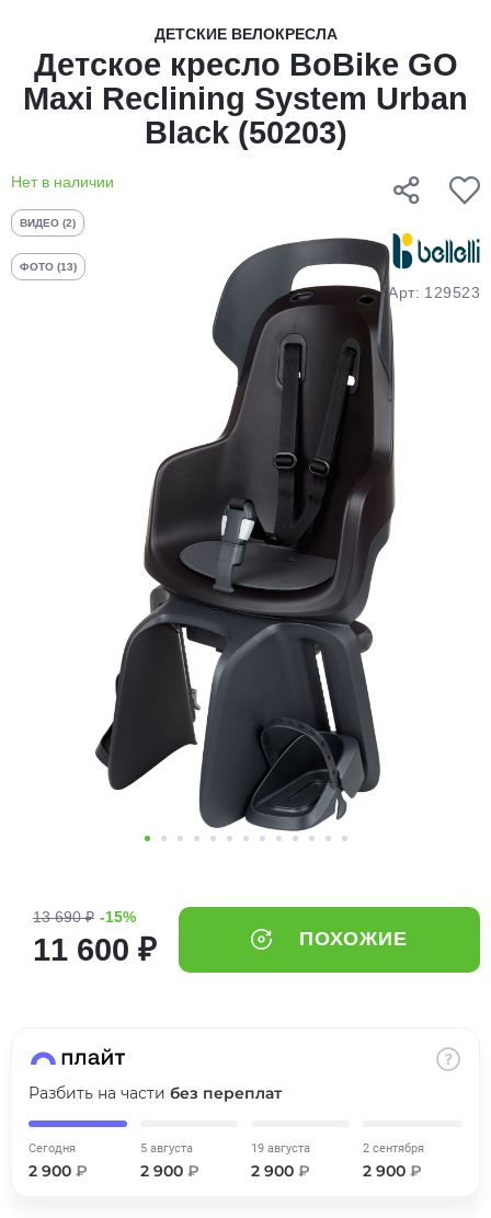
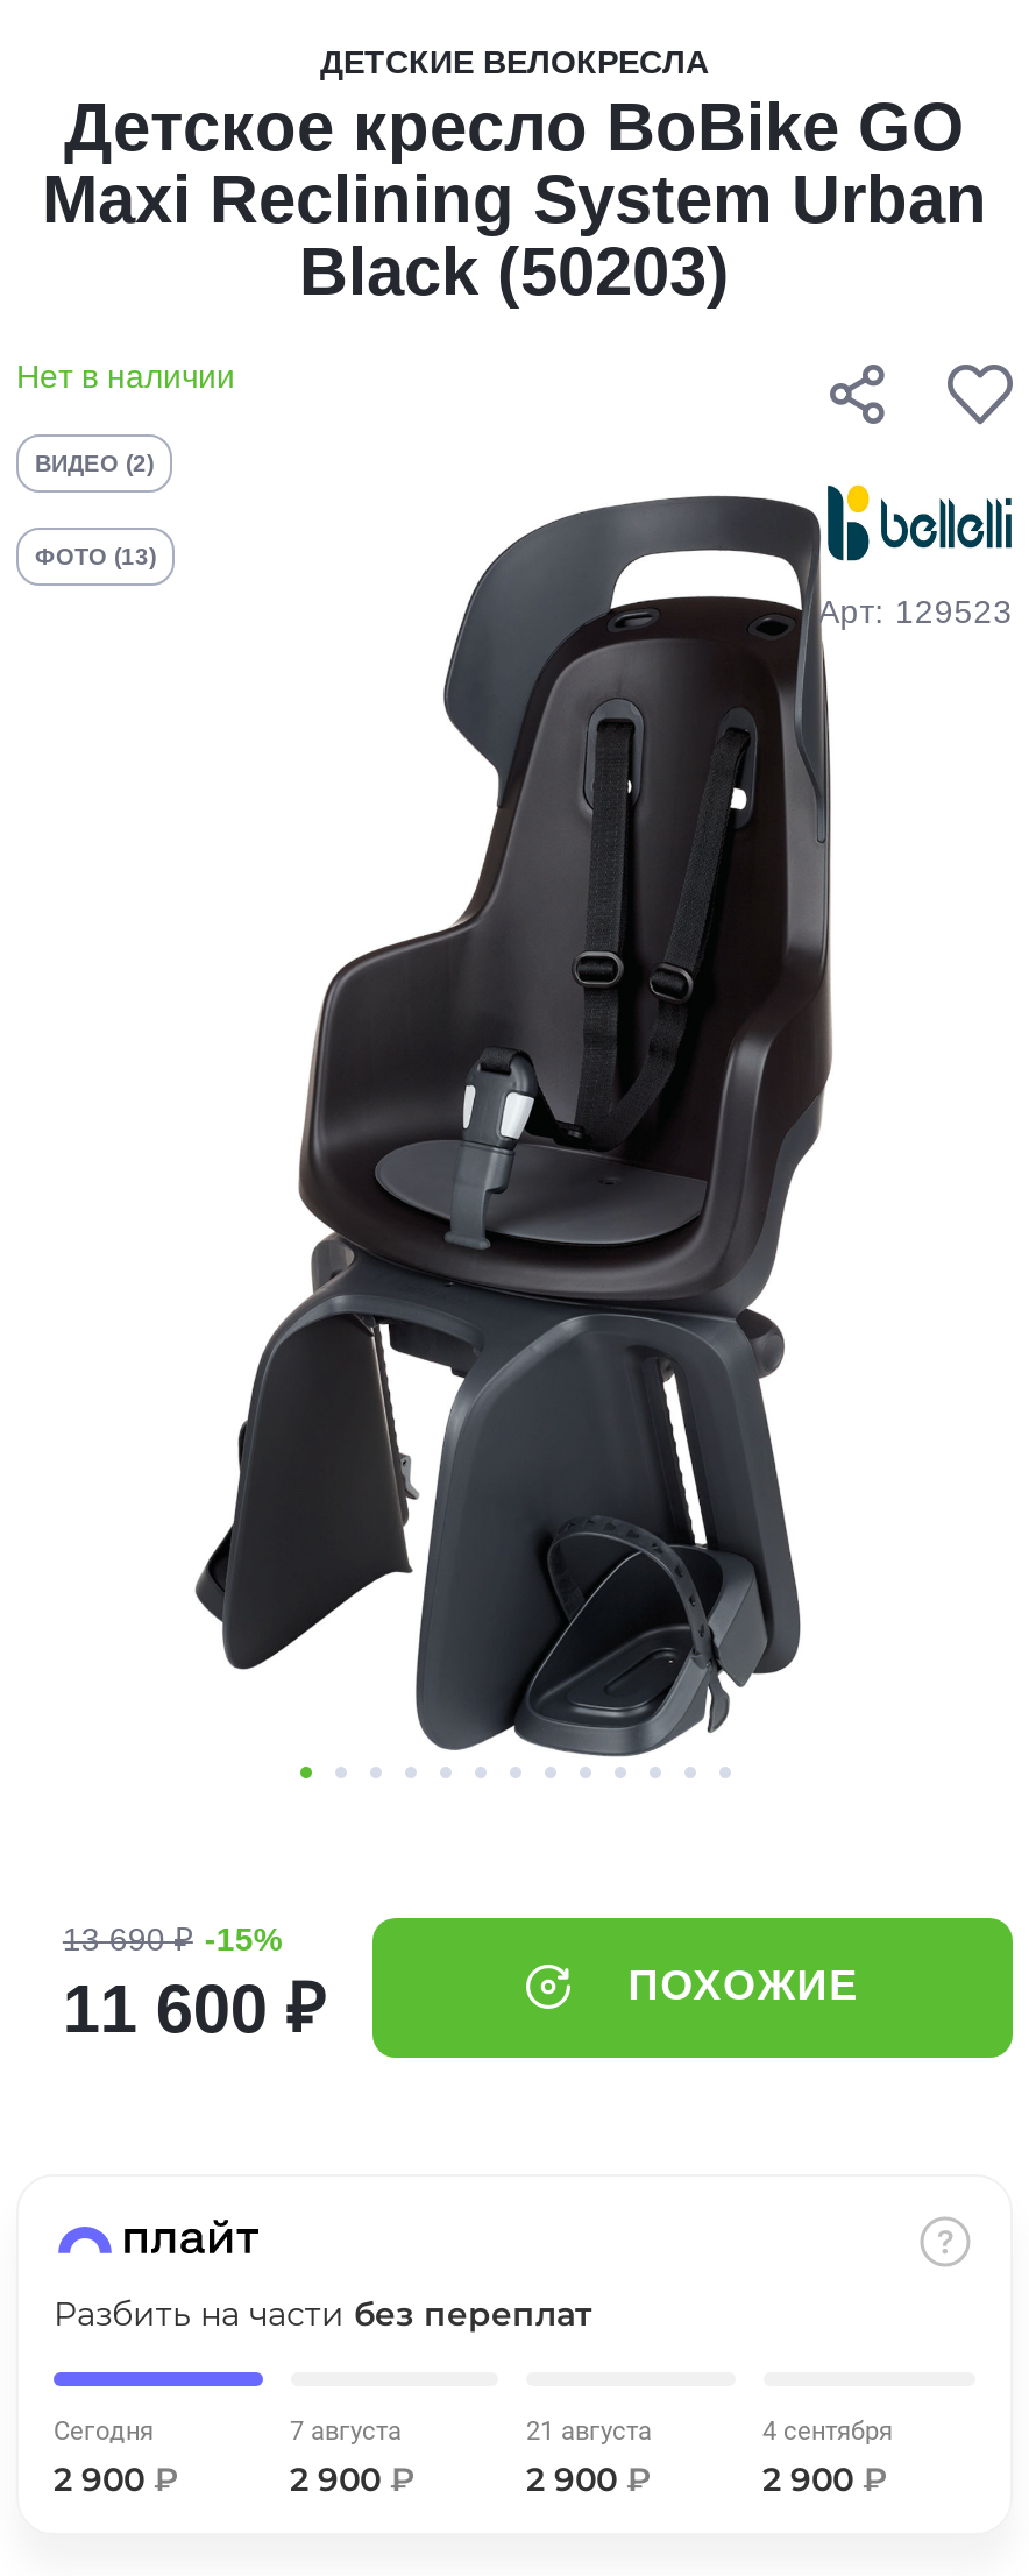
[140,1141,192,1155] 5 августа -> [290,2416,402,2446] 7 августа
[251,1141,310,1155] 19 августа -> [526,2416,652,2446] 21 августа
[362,1141,424,1155] 2 сентября -> [762,2416,893,2446] 4 сентября

